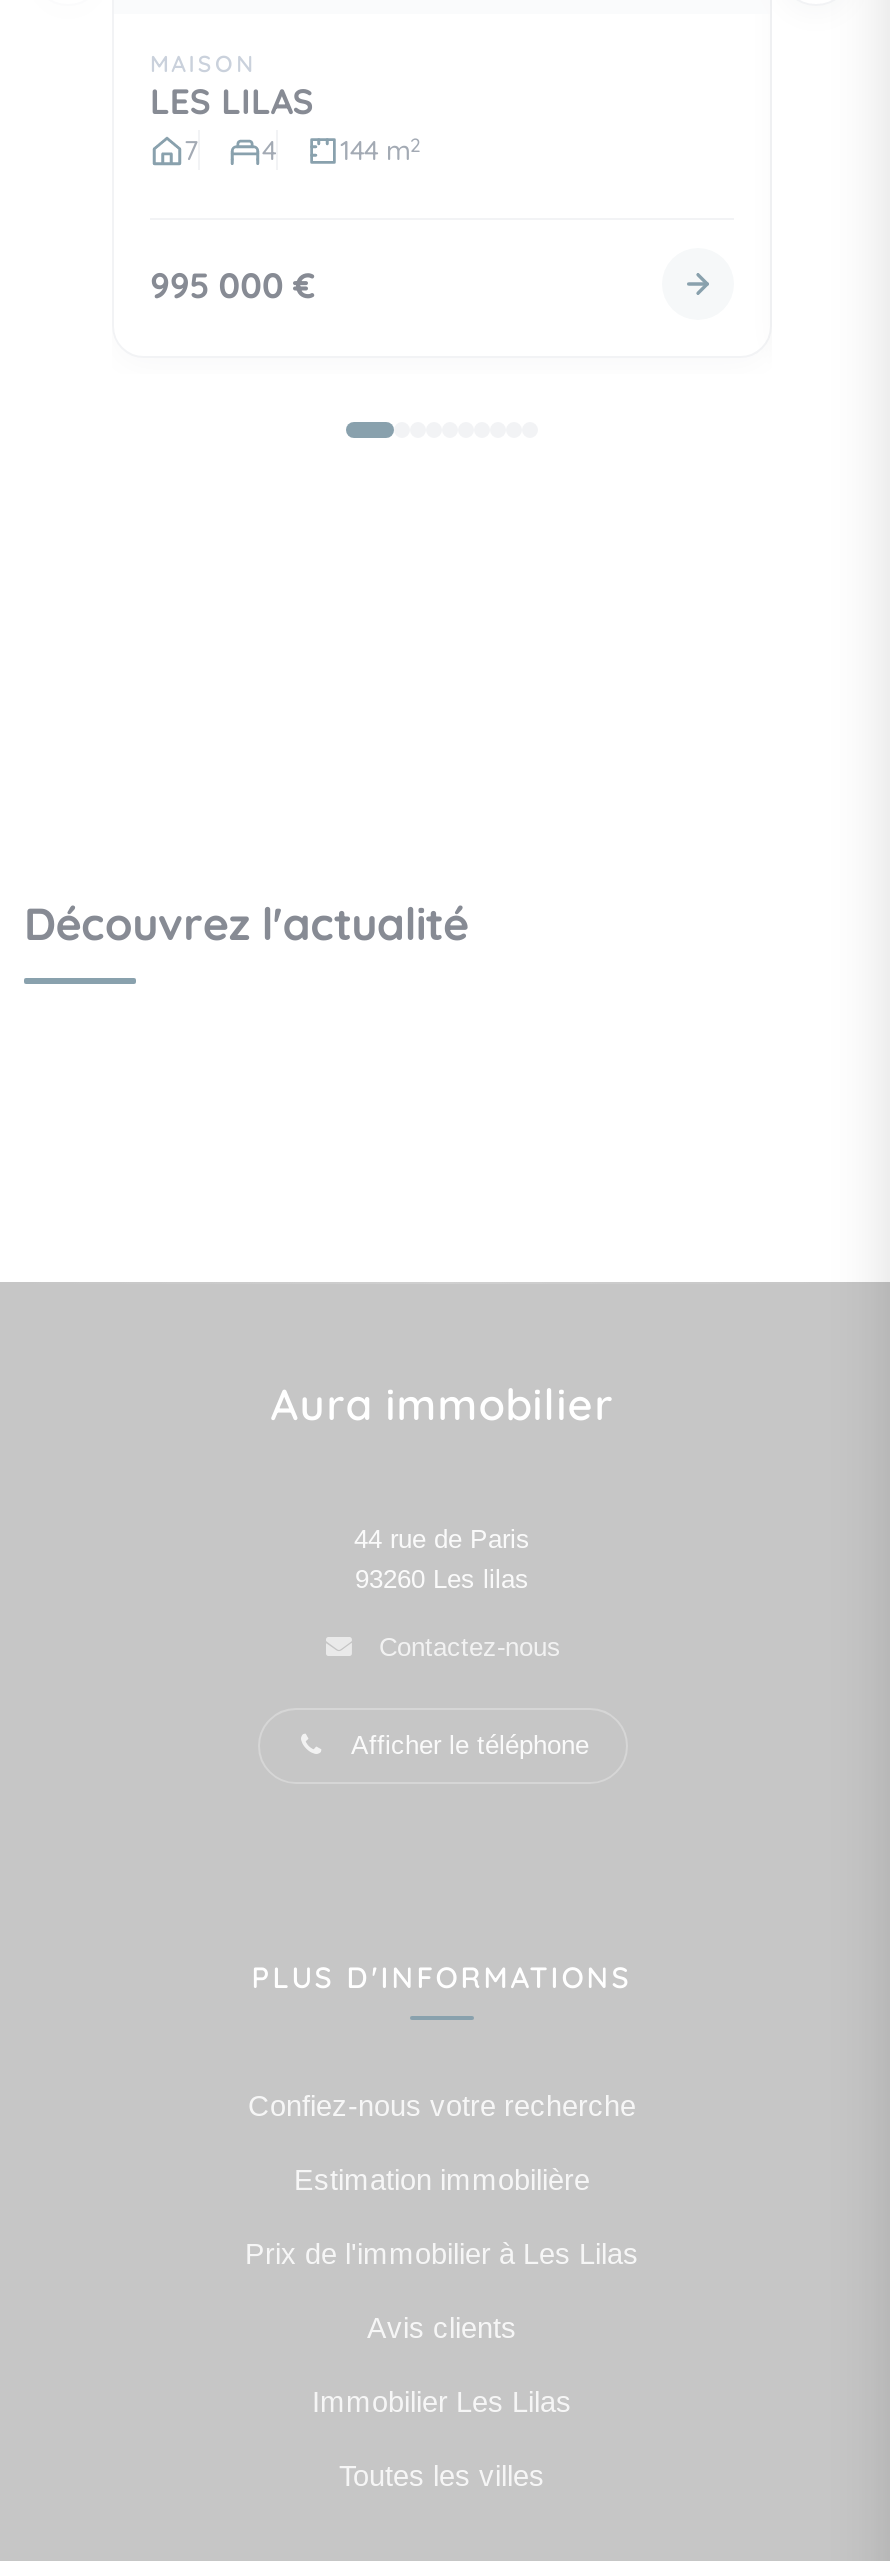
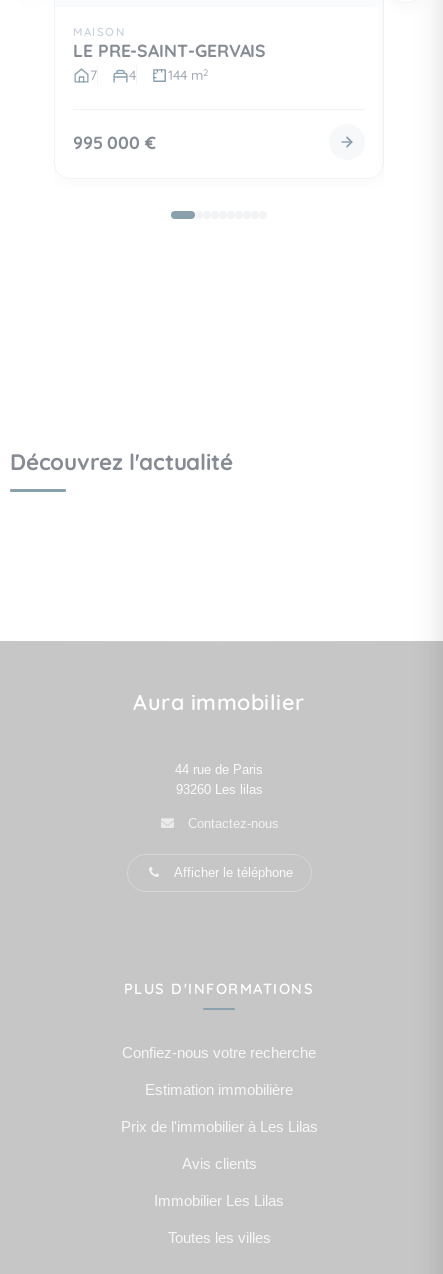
[150,78,314,122] LES LILAS -> [73,39,266,61] LE PRE-SAINT-GERVAIS

